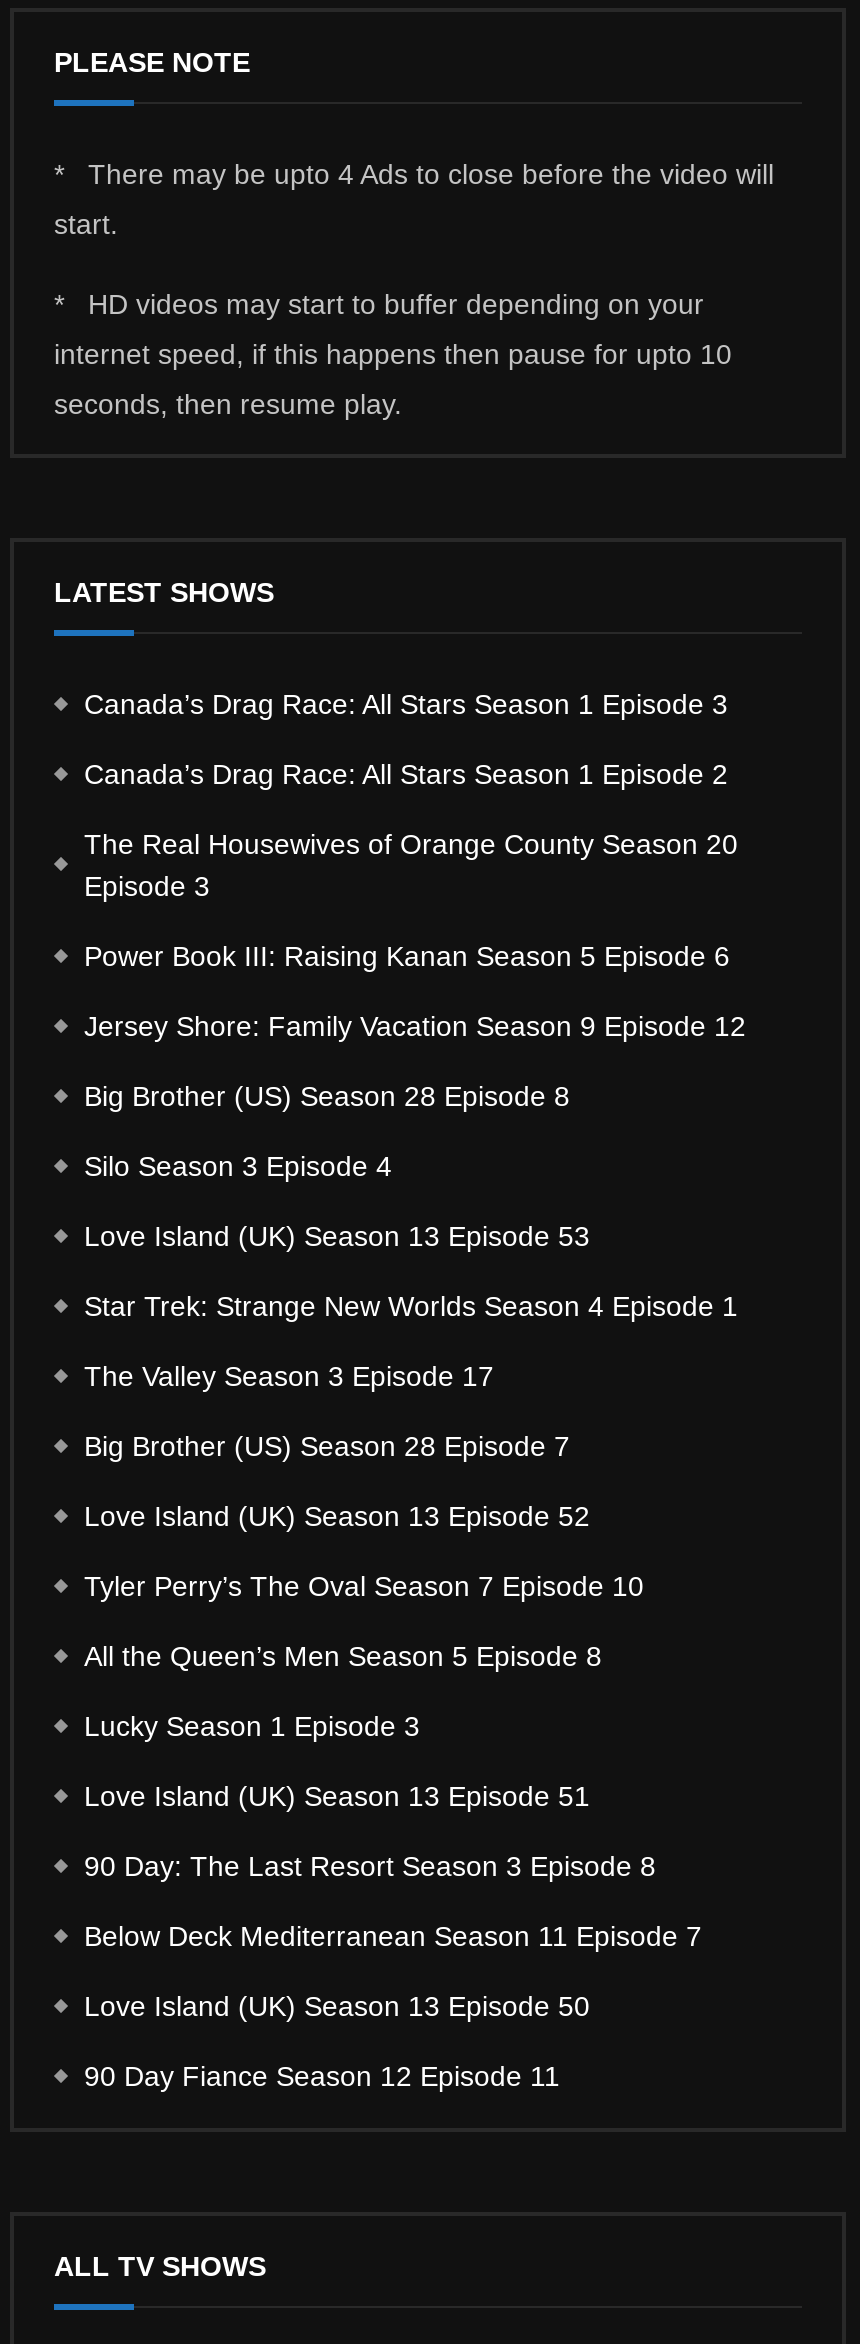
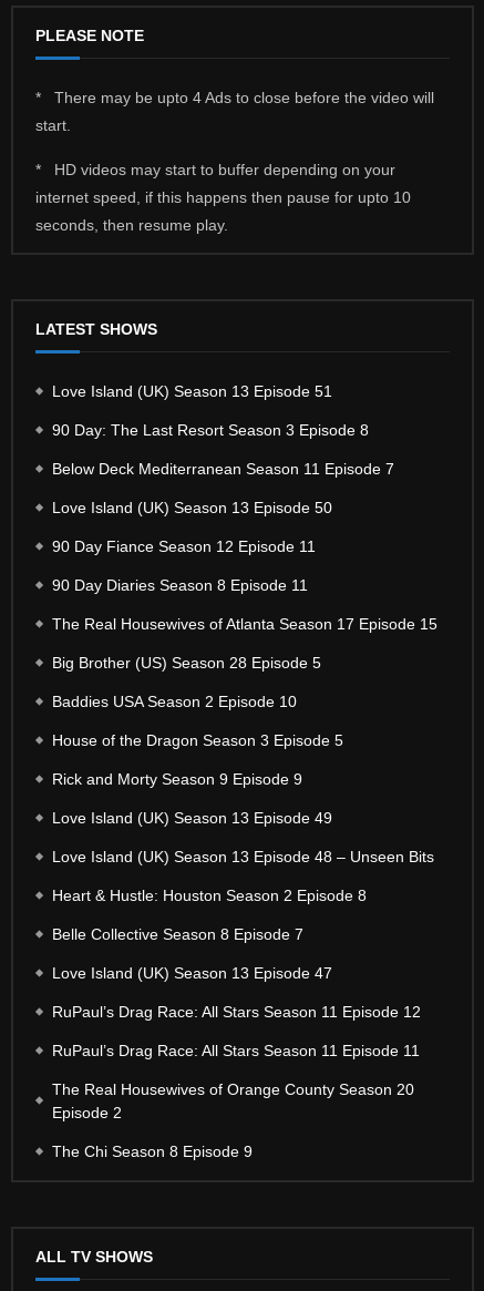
[84,688,746,1742] Canada’s Drag Race: All Stars Season 1 Episode 3 | Canada’s Drag Race: All Stars Season 1 Episode 2 | Episode 3 | Power Book III: Raising Kanan Season 5 Episode 6 | Jersey Shore: Family Vacation Season 9 Episode 12 | Big Brother (US) Season 28 Episode 8 | Silo Season 3 Episode 4 | Love Island (UK) Season 13 Episode 53 | Star Trek: Strange New Worlds Season 4 Episode 1 | The Valley Season 3 Episode 17 | Big Brother (US) Season 28 Episode 7 | Love Island (UK) Season 13 Episode 52 | Tyler Perry’s The Oval Season 7 Episode 10 | All the Queen’s Men Season 5 Episode 8 | Lucky Season 1 Episode 3 -> none
moved [84,828,738,860] -> [52,1081,414,1098]: The Real Housewives of Orange County Season 20
moved [84,1780,702,2092] -> [52,382,394,555]: Love Island (UK) Season 13 Episode 51 | 90 Day: The Last Resort Season 3 Episode 8 | Below Deck Mediterranean Season 11 Episode 7 | Love Island (UK) Season 13 Episode 50 | 90 Day Fiance Season 12 Episode 11
none -> [52,576,437,1160] 90 Day Diaries Season 8 Episode 11 | The Real Housewives of Atlanta Season 17 Episode 15 | Big Brother (US) Season 28 Episode 5 | Baddies USA Season 2 Episode 10 | House of the Dragon Season 3 Episode 5 | Rick and Morty Season 9 Episode 9 | Love Island (UK) Season 13 Episode 49 | Love Island (UK) Season 13 Episode 48 – Unseen Bits | Heart & Hustle: Houston Season 2 Episode 8 | Belle Collective Season 8 Episode 7 | Love Island (UK) Season 13 Episode 47 | RuPaul’s Drag Race: All Stars Season 11 Episode 12 | RuPaul’s Drag Race: All Stars Season 11 Episode 11 | Episode 2 | The Chi Season 8 Episode 9

